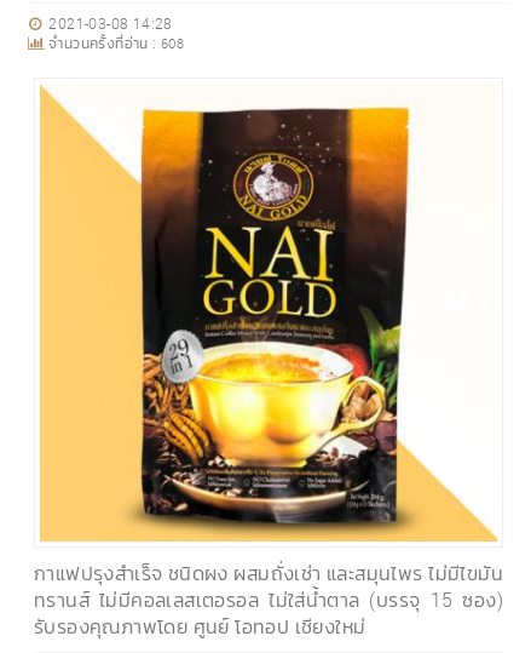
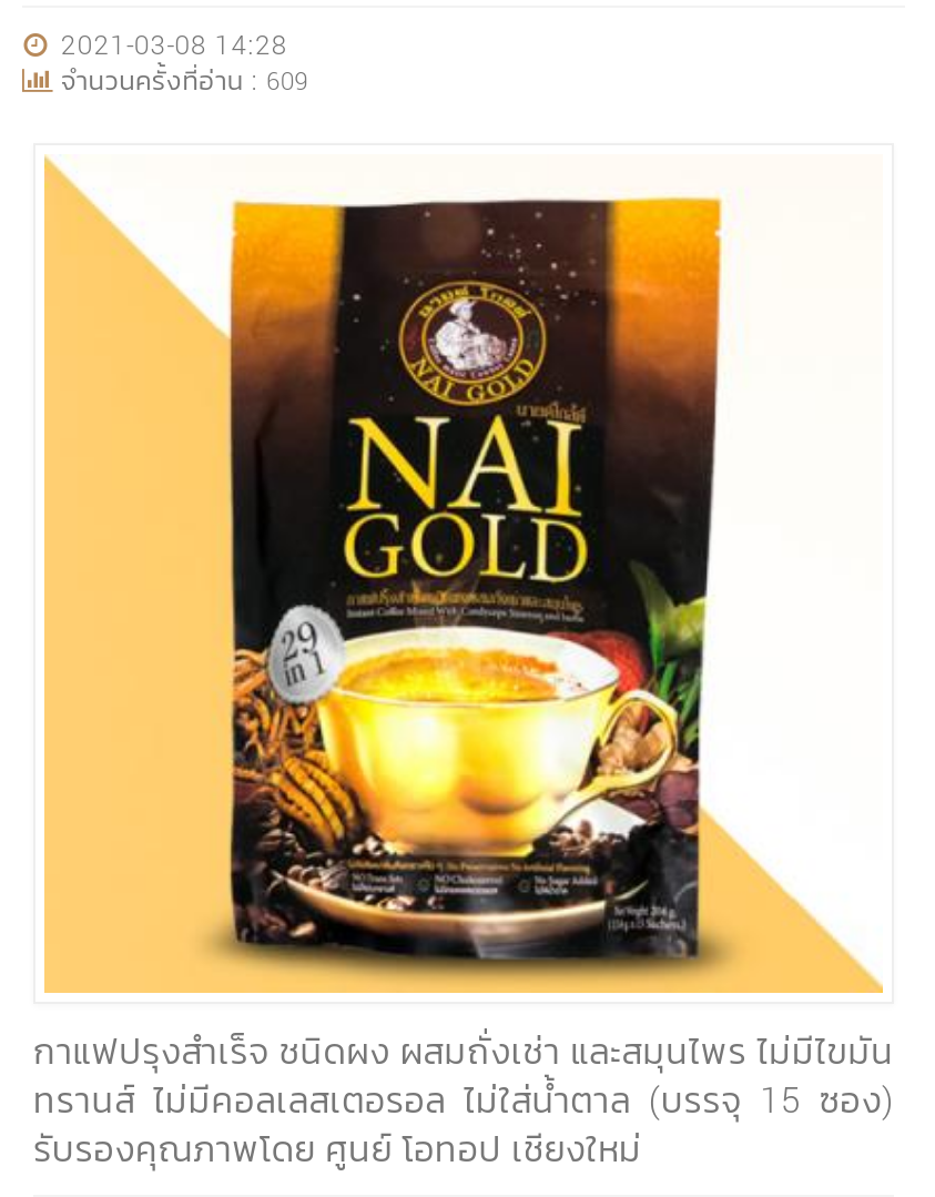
[45,33,184,52] จำนวนครั้งที่อ่าน : 608 -> [53,61,309,97] จำนวนครั้งที่อ่าน : 609

